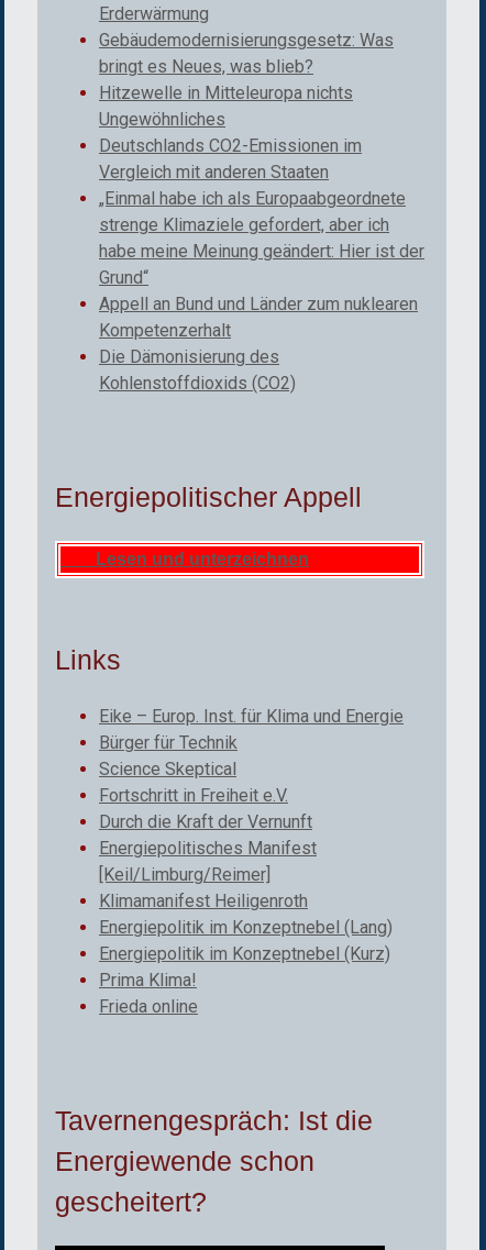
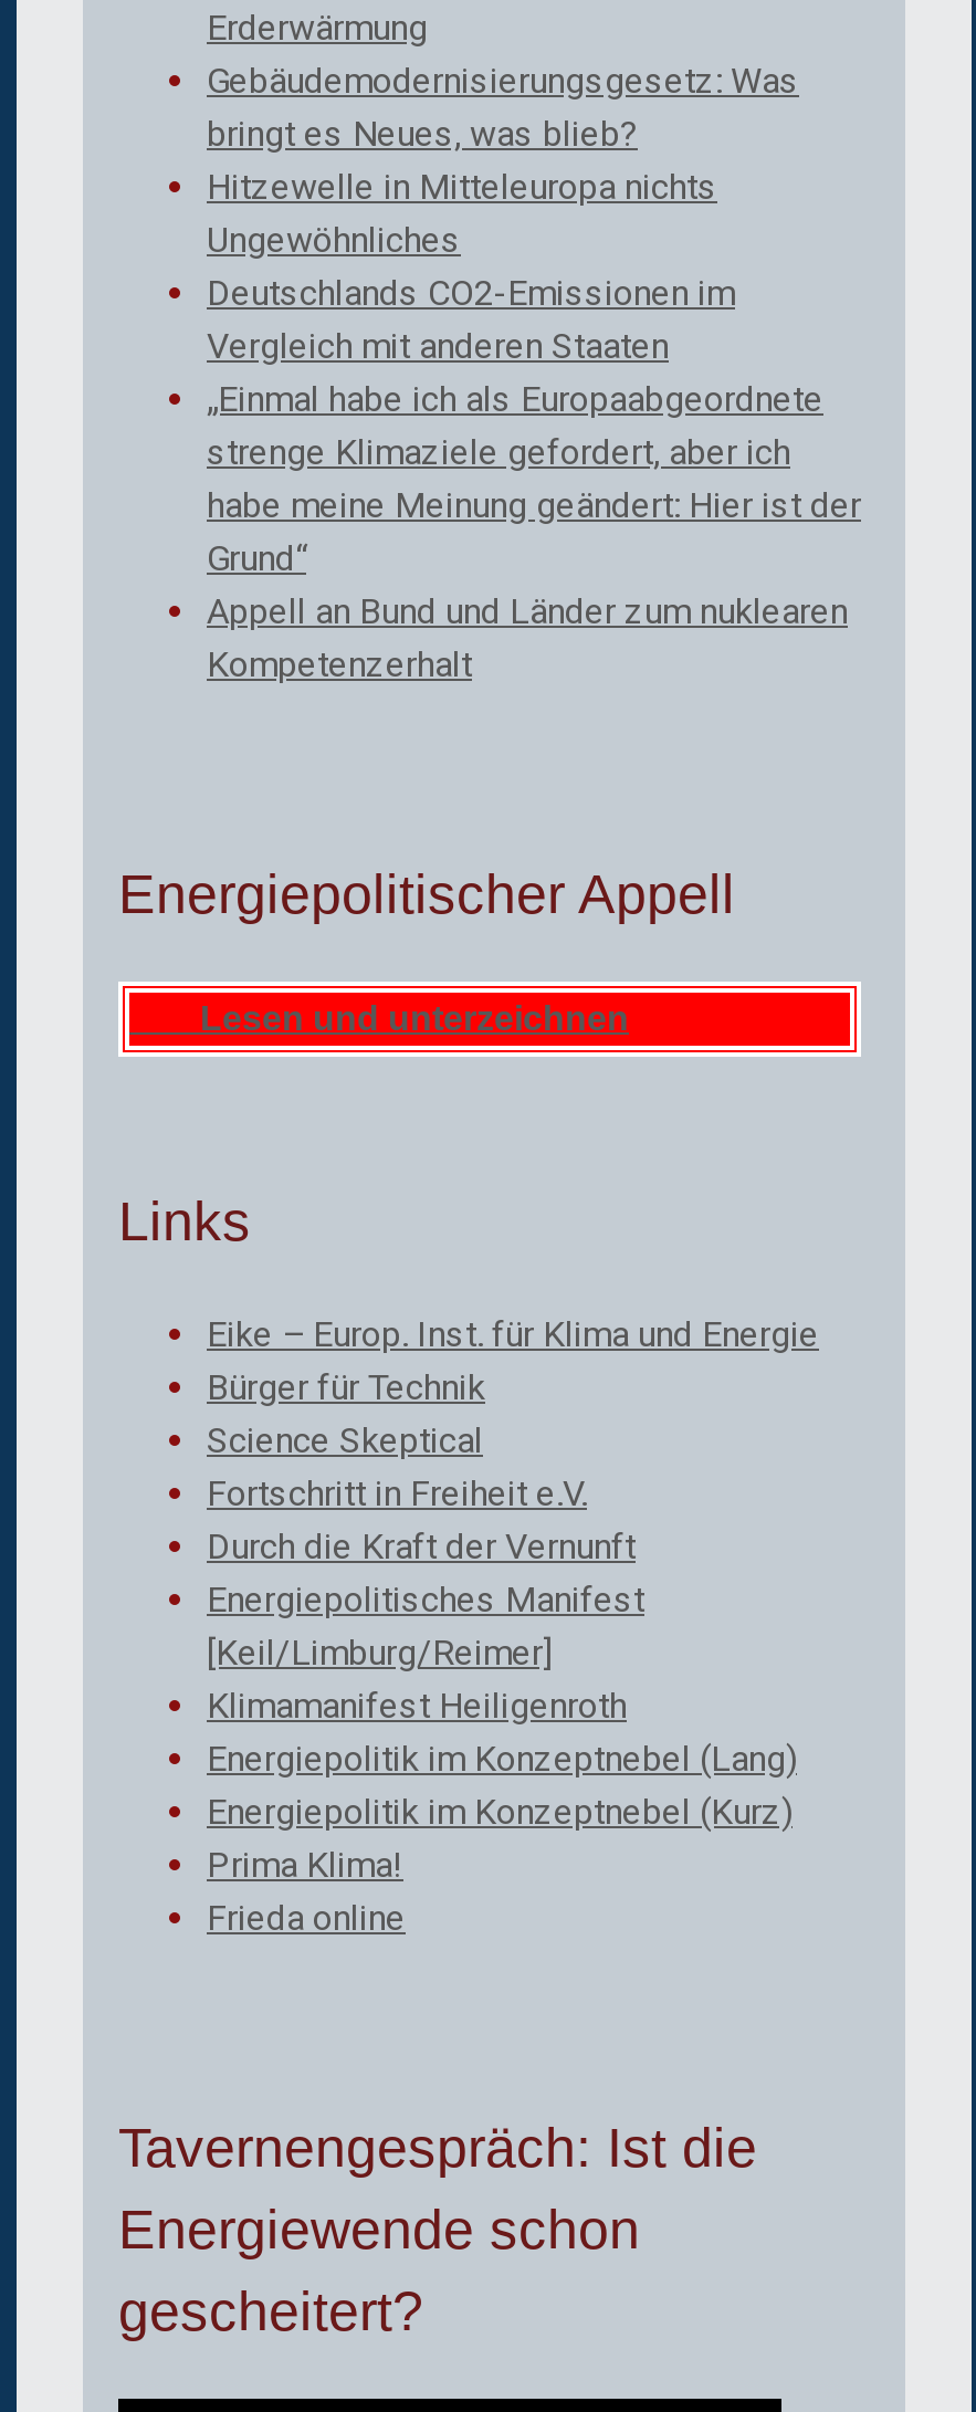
[99,346,296,394] Die Dämonisierung des | Kohlenstoffdioxids (CO2) -> none

